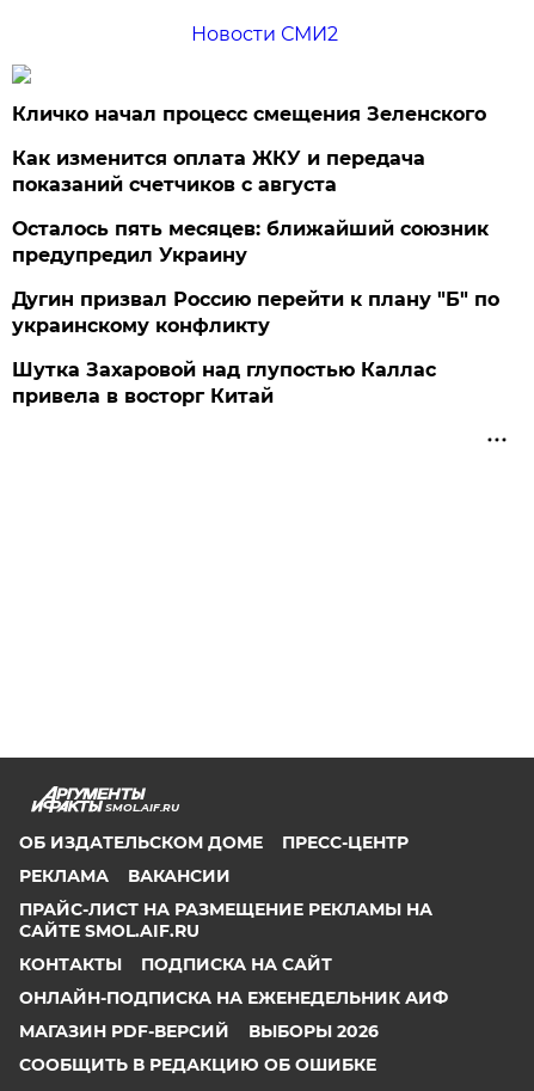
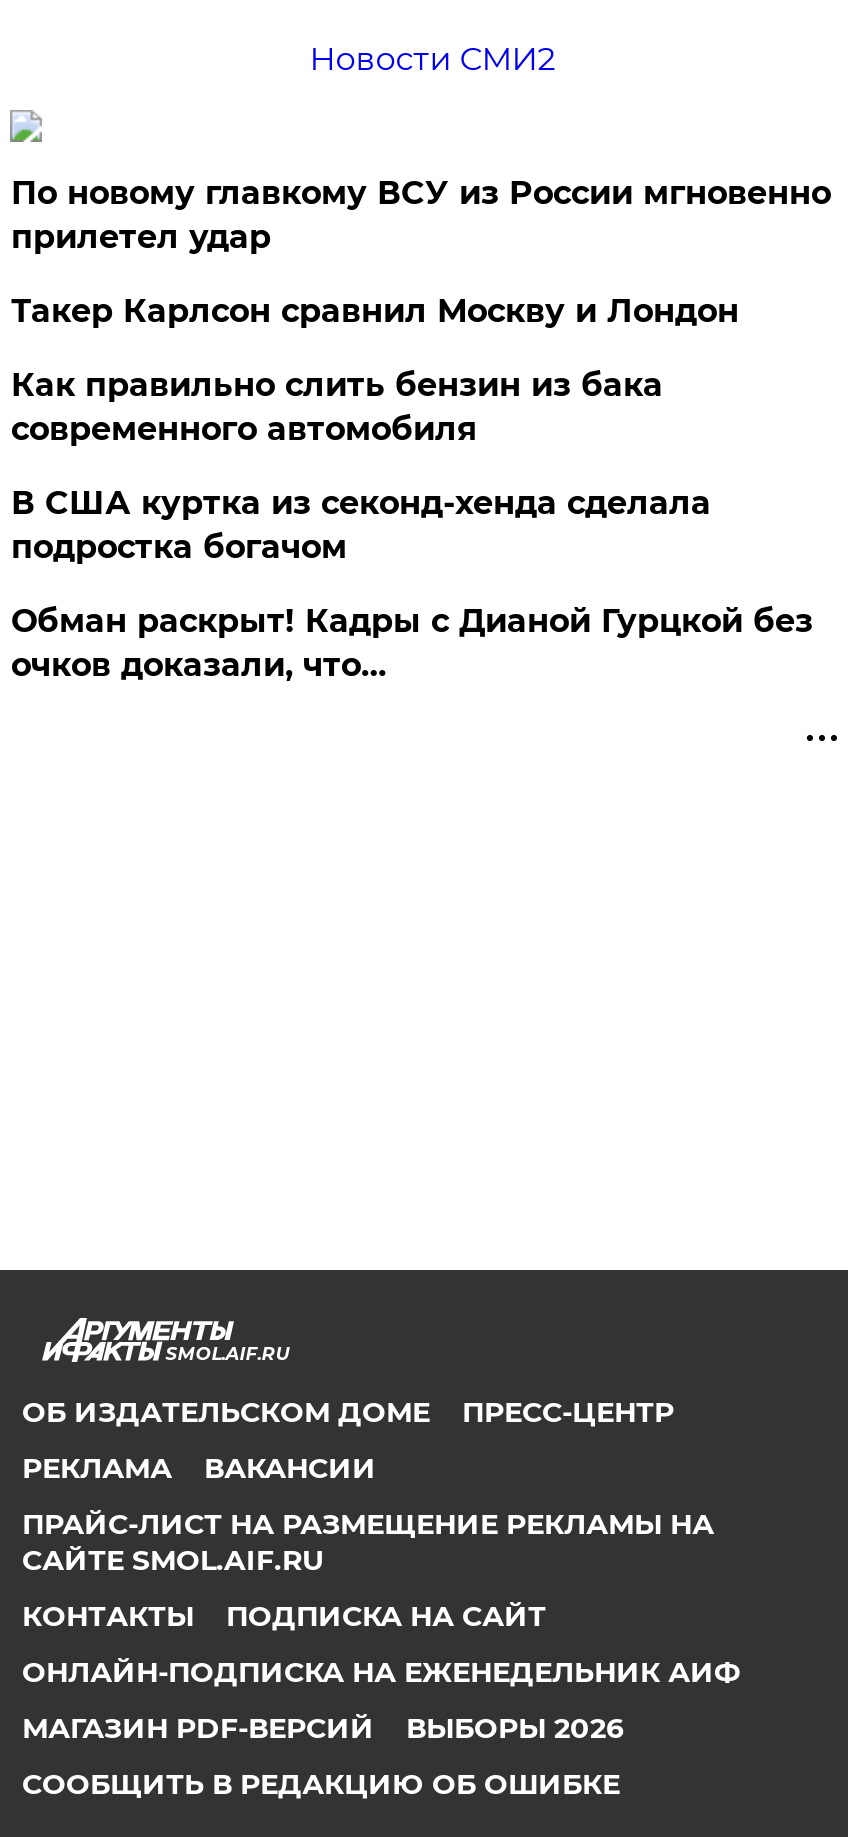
[12,102,487,125] Кличко начал процесс смещения Зеленского -> [11,174,831,256] По новому главкому ВСУ из России мгновенно | прилетел удар
[12,146,426,195] Как изменится оплата ЖКУ и передача | показаний счетчиков с августа -> [11,292,739,330] Такер Карлсон сравнил Москву и Лондон
[12,217,489,266] Осталось пять месяцев: ближайший союзник | предупредил Украину -> [11,366,663,448] Как правильно слить бензин из бака | современного автомобиля
[12,287,500,336] Дугин призвал Россию перейти к плану "Б" по | украинскому конфликту -> [11,484,711,566] В США куртка из секонд-хенда сделала | подростка богачом
[12,358,437,407] Шутка Захаровой над глупостью Каллас | привела в восторг Китай -> [11,602,813,684] Обман раскрыт! Кадры с Дианой Гурцкой без | очков доказали, что…

